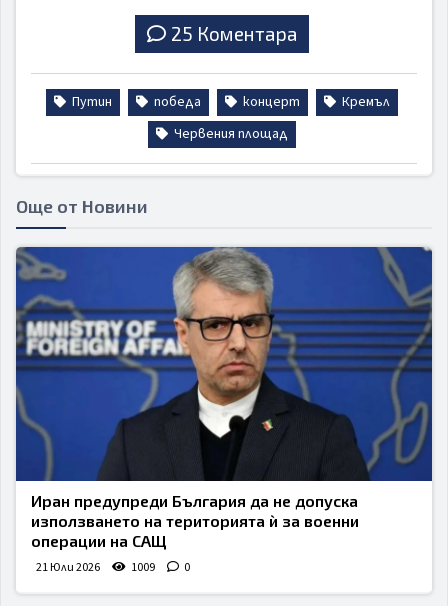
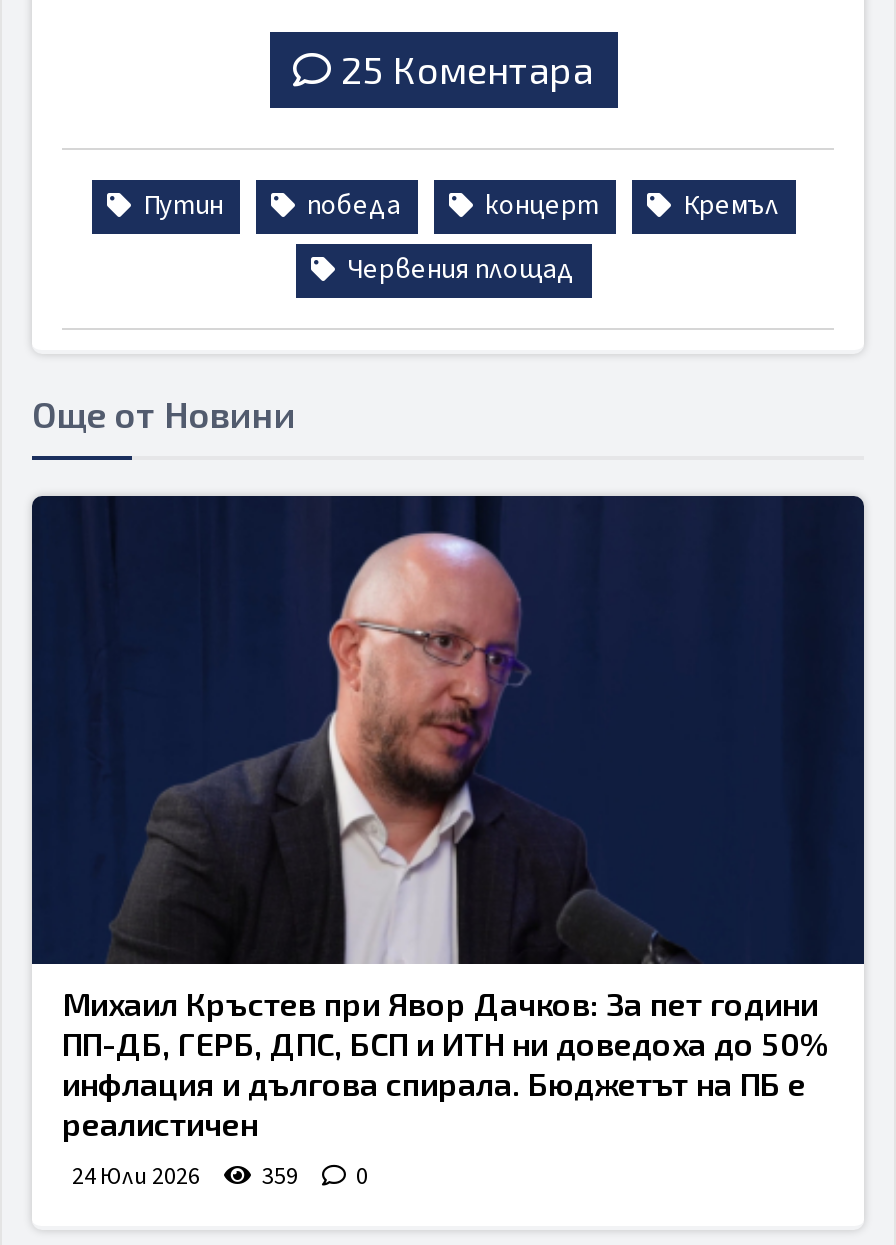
[16,246,432,550] [image] | Иран предупреди България да не допуска | използването на територията ѝ за военни | операции на САЩ -> [32,494,864,1141] [image] | Михаил Кръстев при Явор Дачков: За пет години | ПП-ДБ, ГЕРБ, ДПС, БСП и ИТН ни доведоха до 50% | инфлация и дългова спирала. Бюджетът на ПБ е | реалистичен
[36,559,155,576] 21 Юли 2026 | 1009 -> [72,1159,298,1193] 24 Юли 2026 | 359

